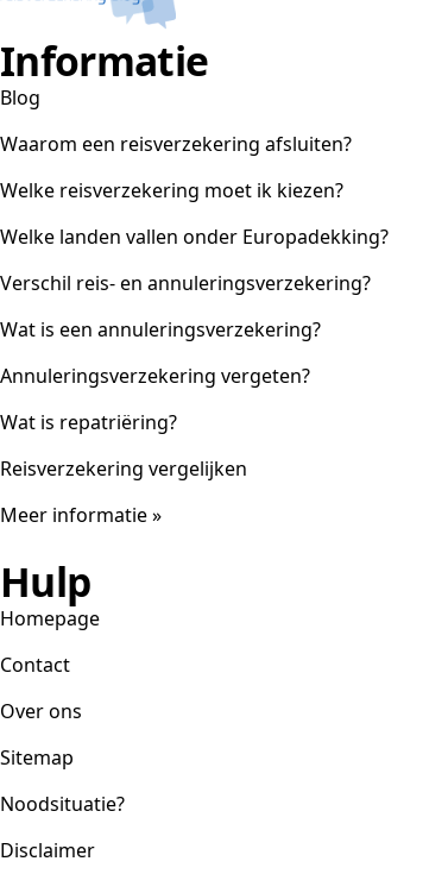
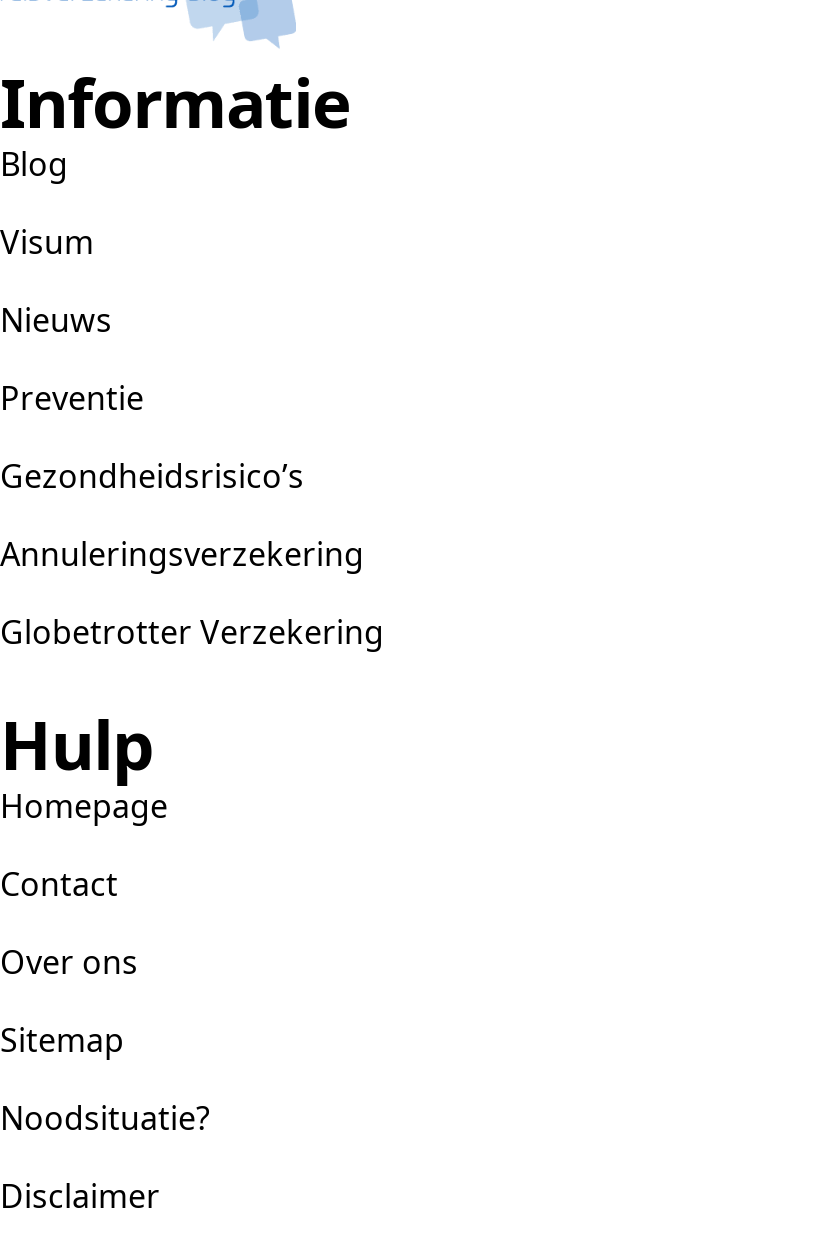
[0,131,389,528] Waarom een reisverzekering afsluiten? | Welke reisverzekering moet ik kiezen? | Welke landen vallen onder Europadekking? | Verschil reis- en annuleringsverzekering? | Wat is een annuleringsverzekering? | Annuleringsverzekering vergeten? | Wat is repatriëring? | Reisverzekering vergelijken | Meer informatie » -> [0,220,384,654] Visum | Nieuws | Preventie | Gezondheidsrisico’s | Annuleringsverzekering | Globetrotter Verzekering

